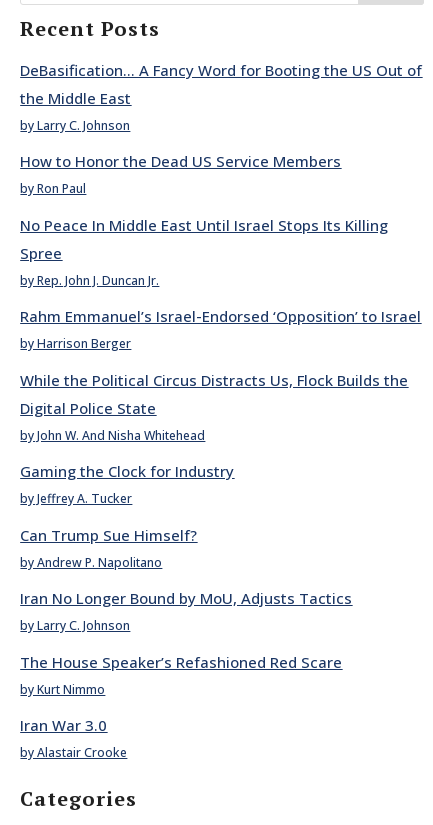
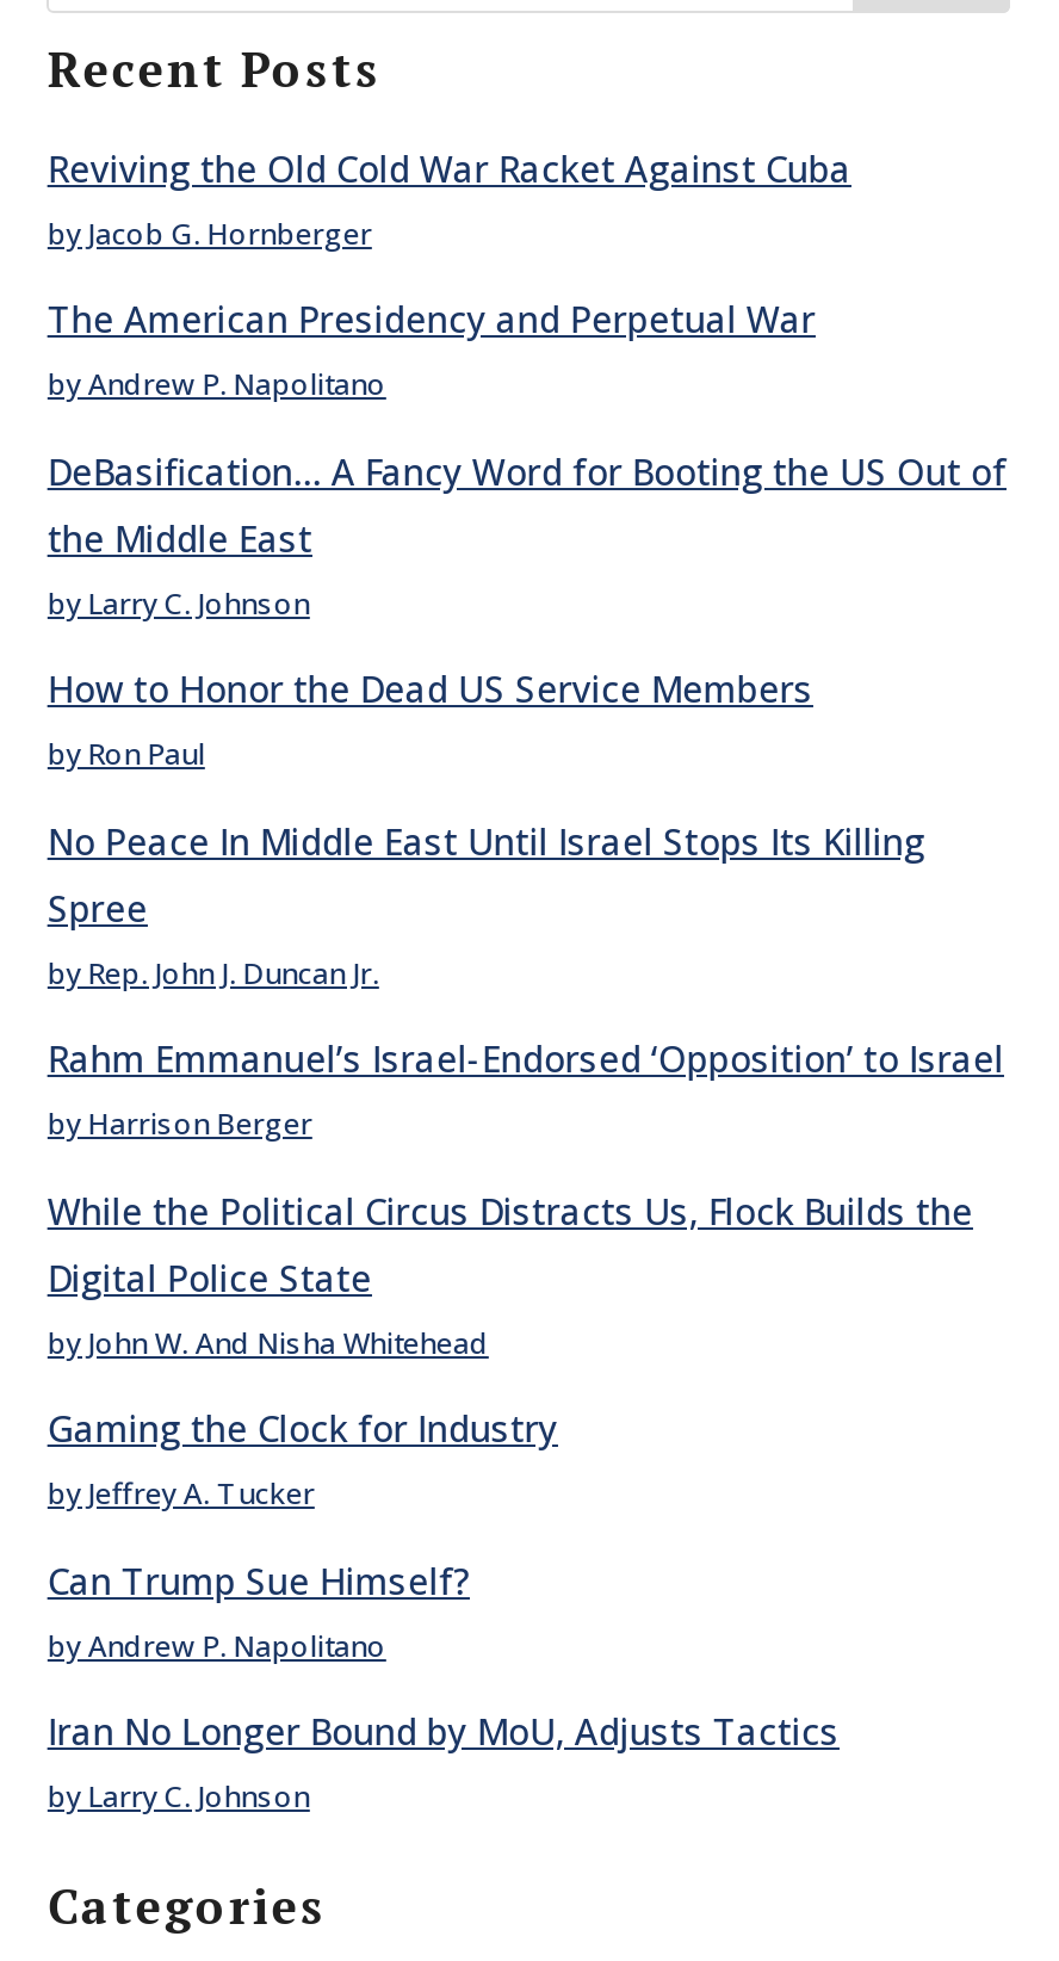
none -> [47,143,851,405] Reviving the Old Cold War Racket Against Cuba | by Jacob G. Hornberger | The American Presidency and Perpetual War | by Andrew P. Napolitano
moved [20,60,422,634] -> [47,446,1006,1817]: DeBasification… A Fancy Word for Booting the US Out of | the Middle East | by Larry C. Johnson | ... | Iran No Longer Bound by MoU, Adjusts Tactics | by Larry C. Johnson
[20,652,342,761] The House Speaker’s Refashioned Red Scare | by Kurt Nimmo | Iran War 3.0 | by Alastair Crooke -> none

